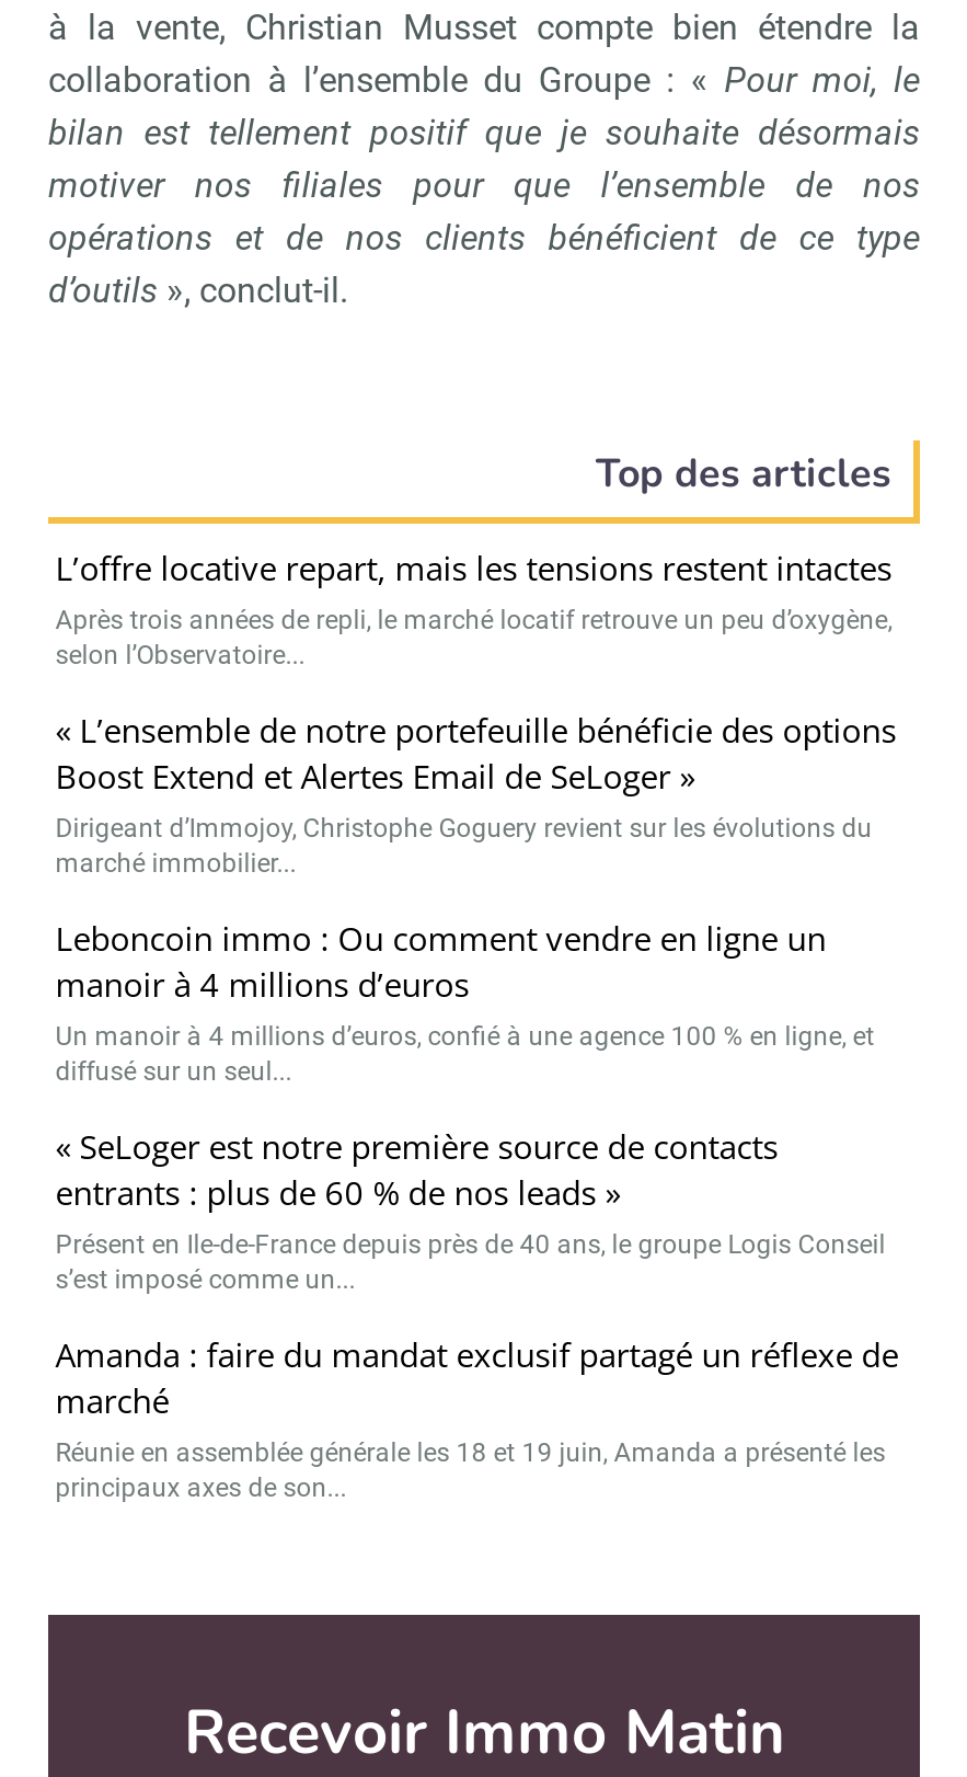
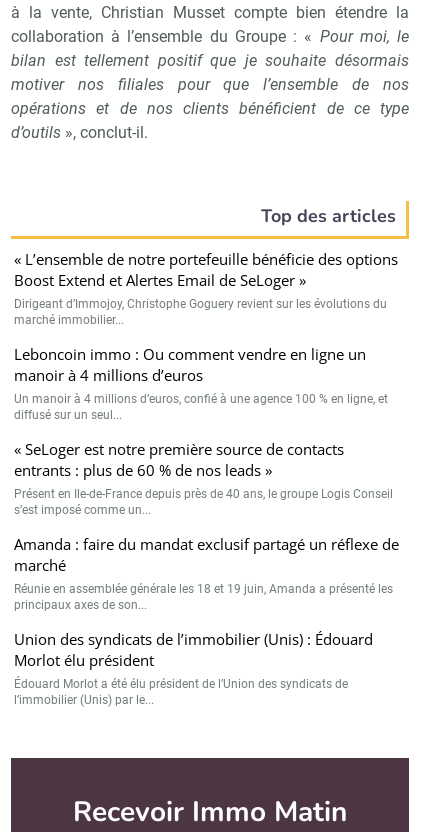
[55,545,892,670] L’offre locative repart, mais les tensions restent intactes | Après trois années de repli, le marché locatif retrouve un peu d’oxygène, | selon l’Observatoire... -> none
moved [55,708,898,1503] -> [14,249,399,612]: « L’ensemble de notre portefeuille bénéficie des options | Boost Extend et Alertes Email de SeLoger » | Dirigeant d’Immojoy, Christophe Goguery revient sur les évolutions du | ... | Réunie en assemblée générale les 18 et 19 juin, Amanda a présenté les | principaux axes de son...
none -> [14,629,373,707] Union des syndicats de l’immobilier (Unis) : Édouard | Morlot élu président | Édouard Morlot a été élu président de l’Union des syndicats de | l’immobilier (Unis) par le...

